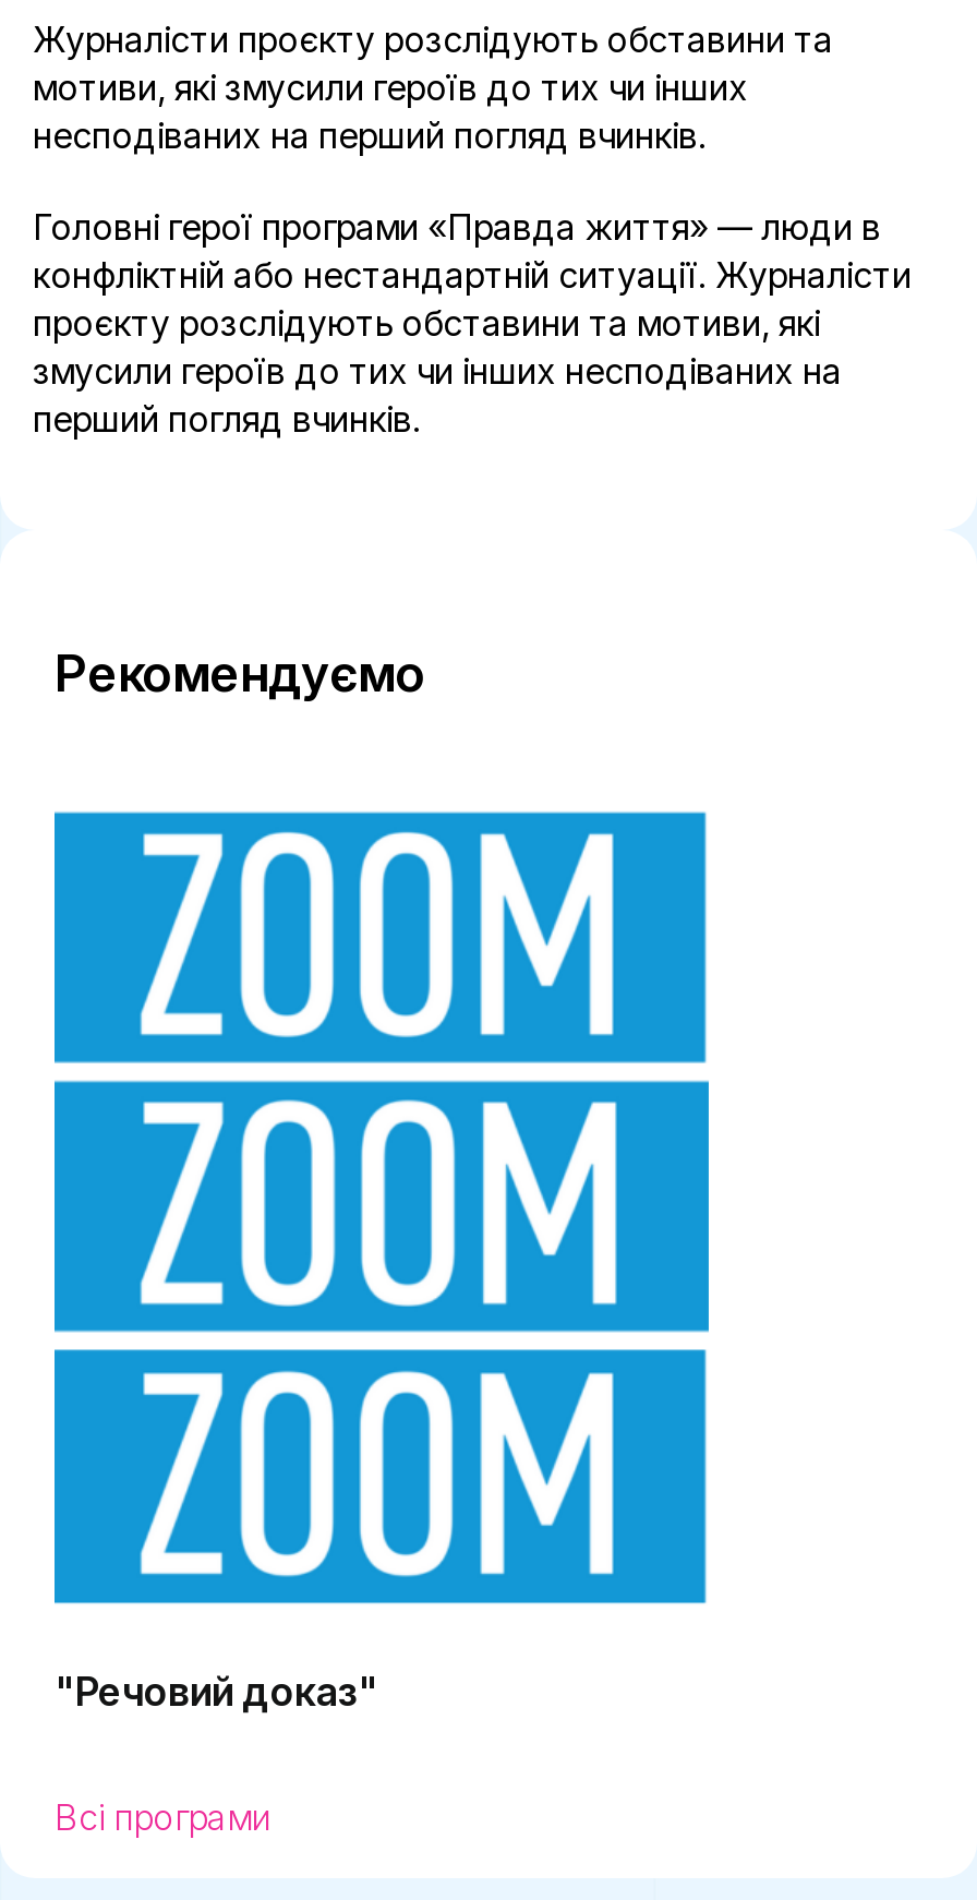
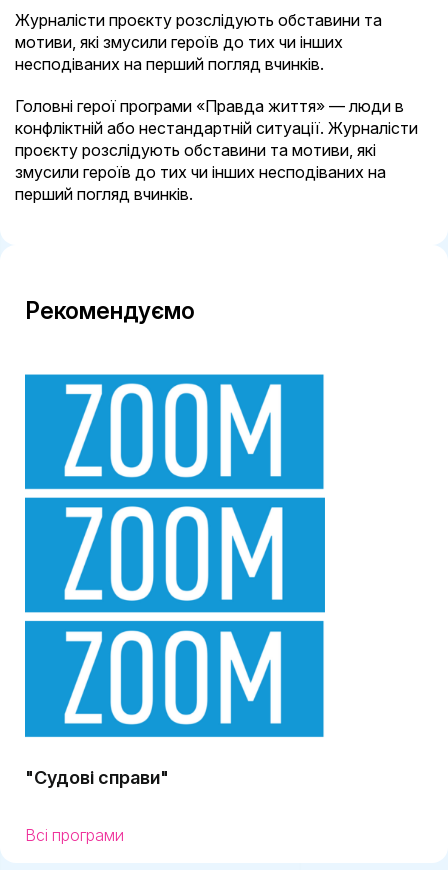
[55,1669,377,1715] "Речовий доказ" -> [25,767,169,788] "Судові справи"

